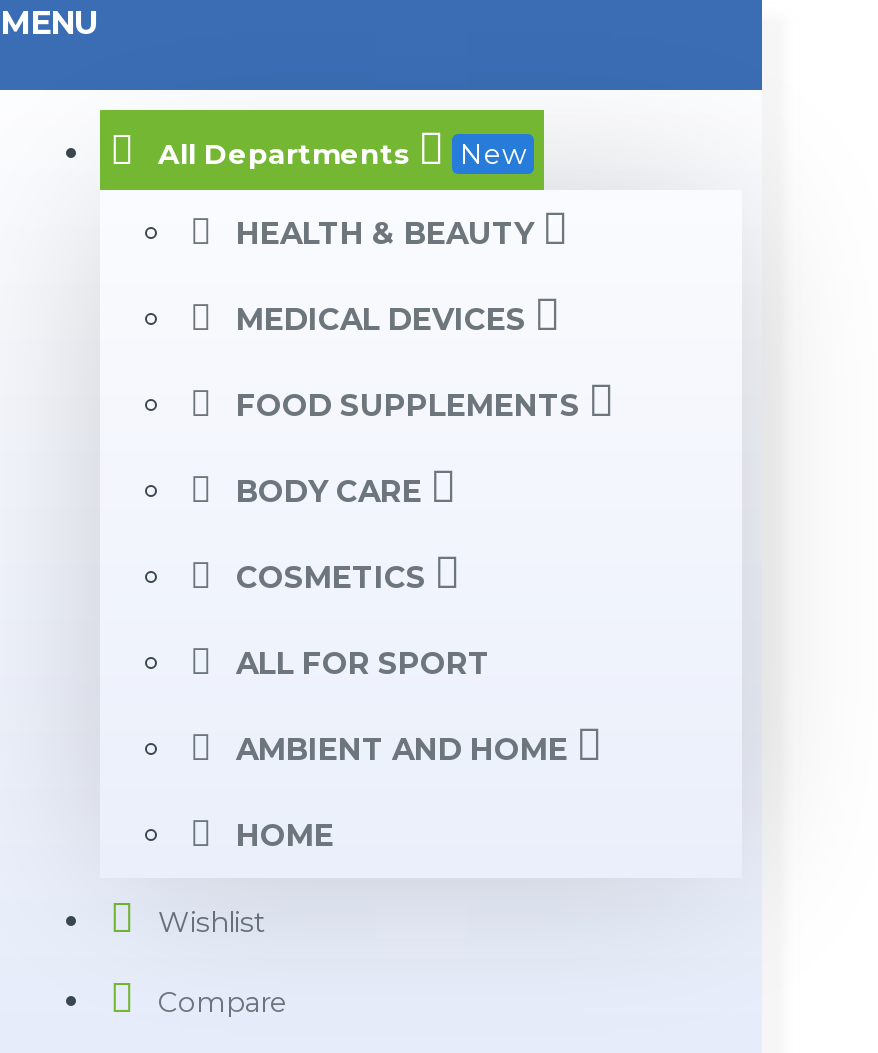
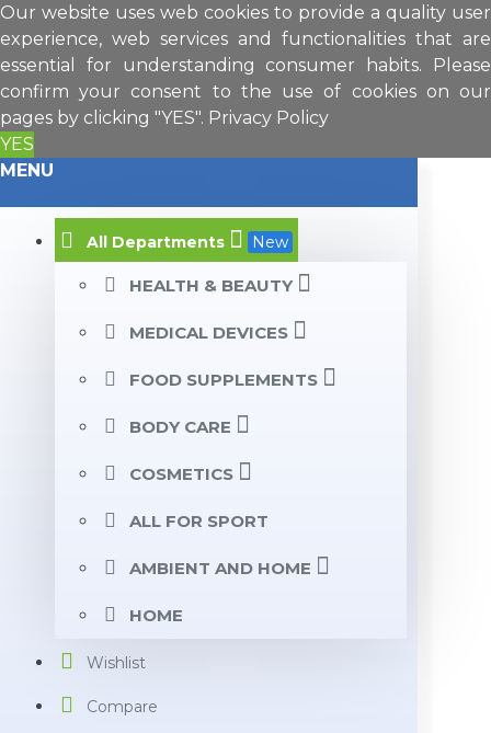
none -> [0,2,491,154] Our website uses web cookies to provide a quality user | experience, web services and functionalities that are | essential for understanding consumer habits. Please | confirm your consent to the use of cookies on our | pages by clicking "YES". Privacy Policy | YES

